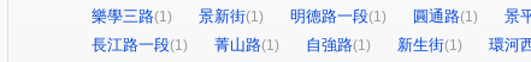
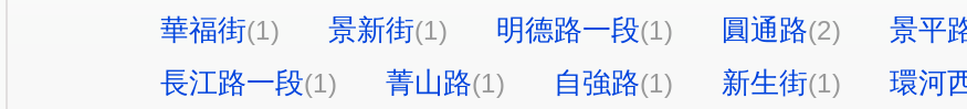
[92,7,172,25] 樂學三路(1) -> [160,13,280,46] 華福街(1)
[413,7,478,25] 圓通路(1) -> [722,13,841,46] 圓通路(2)

